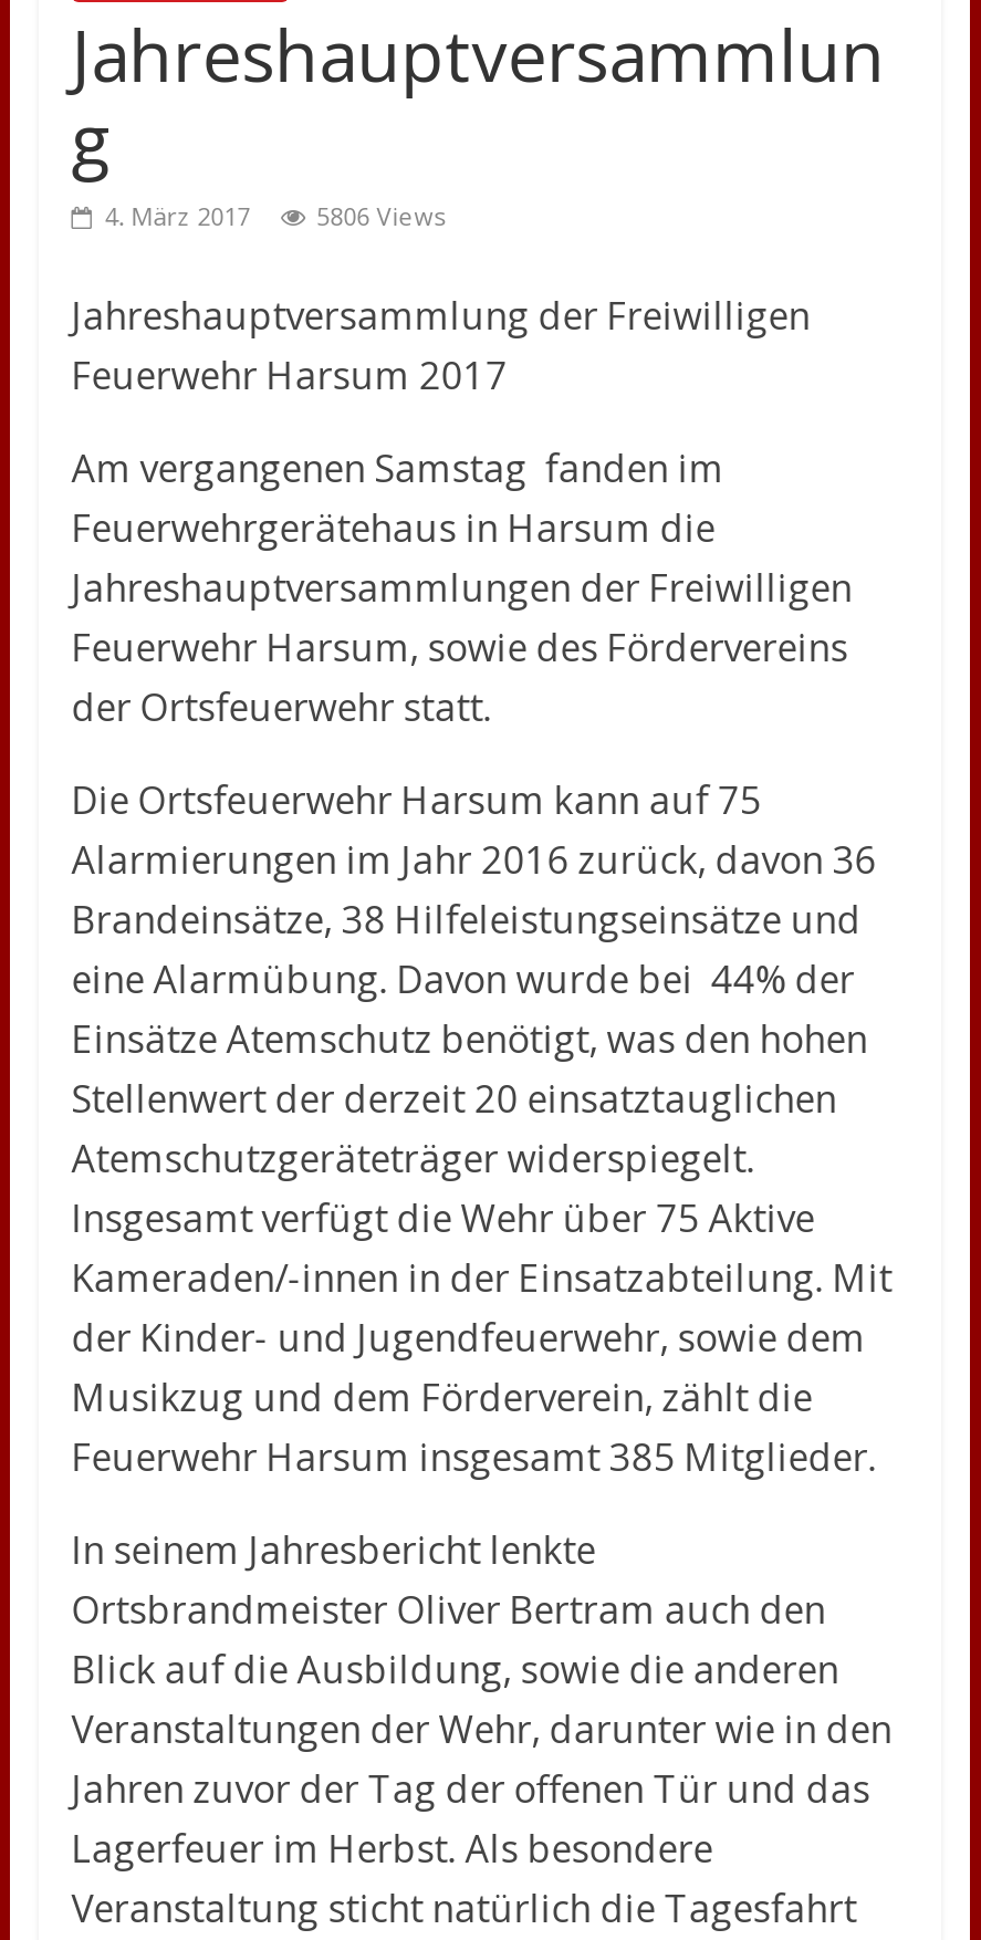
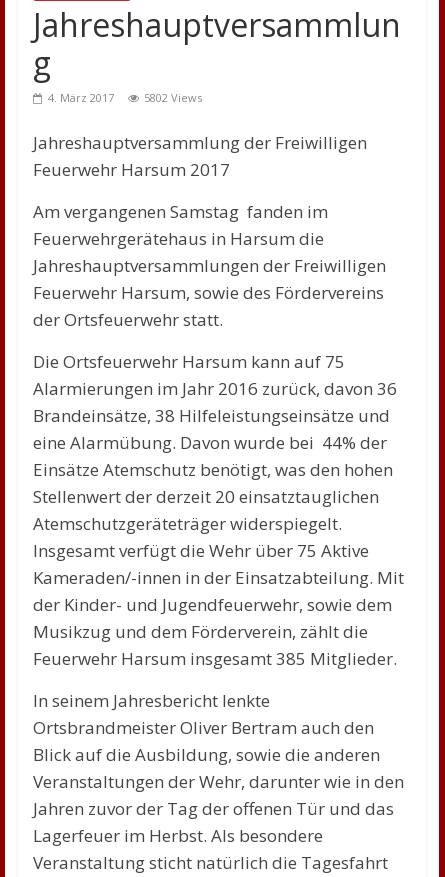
[317,200,445,233] 5806 Views -> [144,90,202,105] 5802 Views

